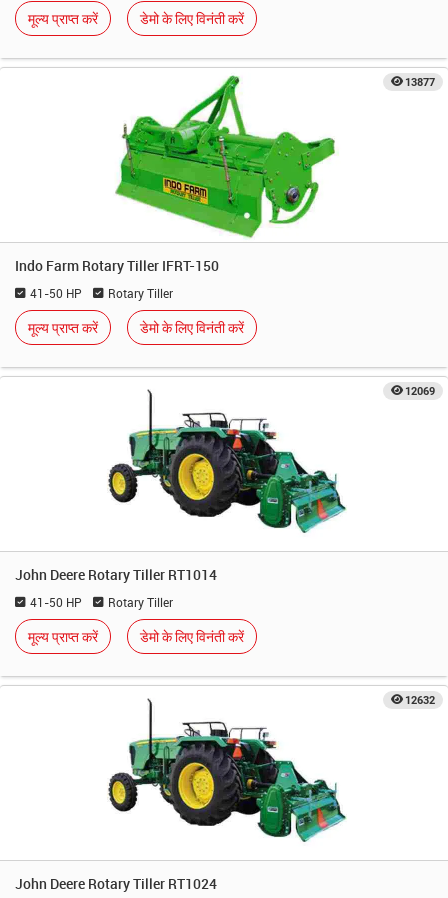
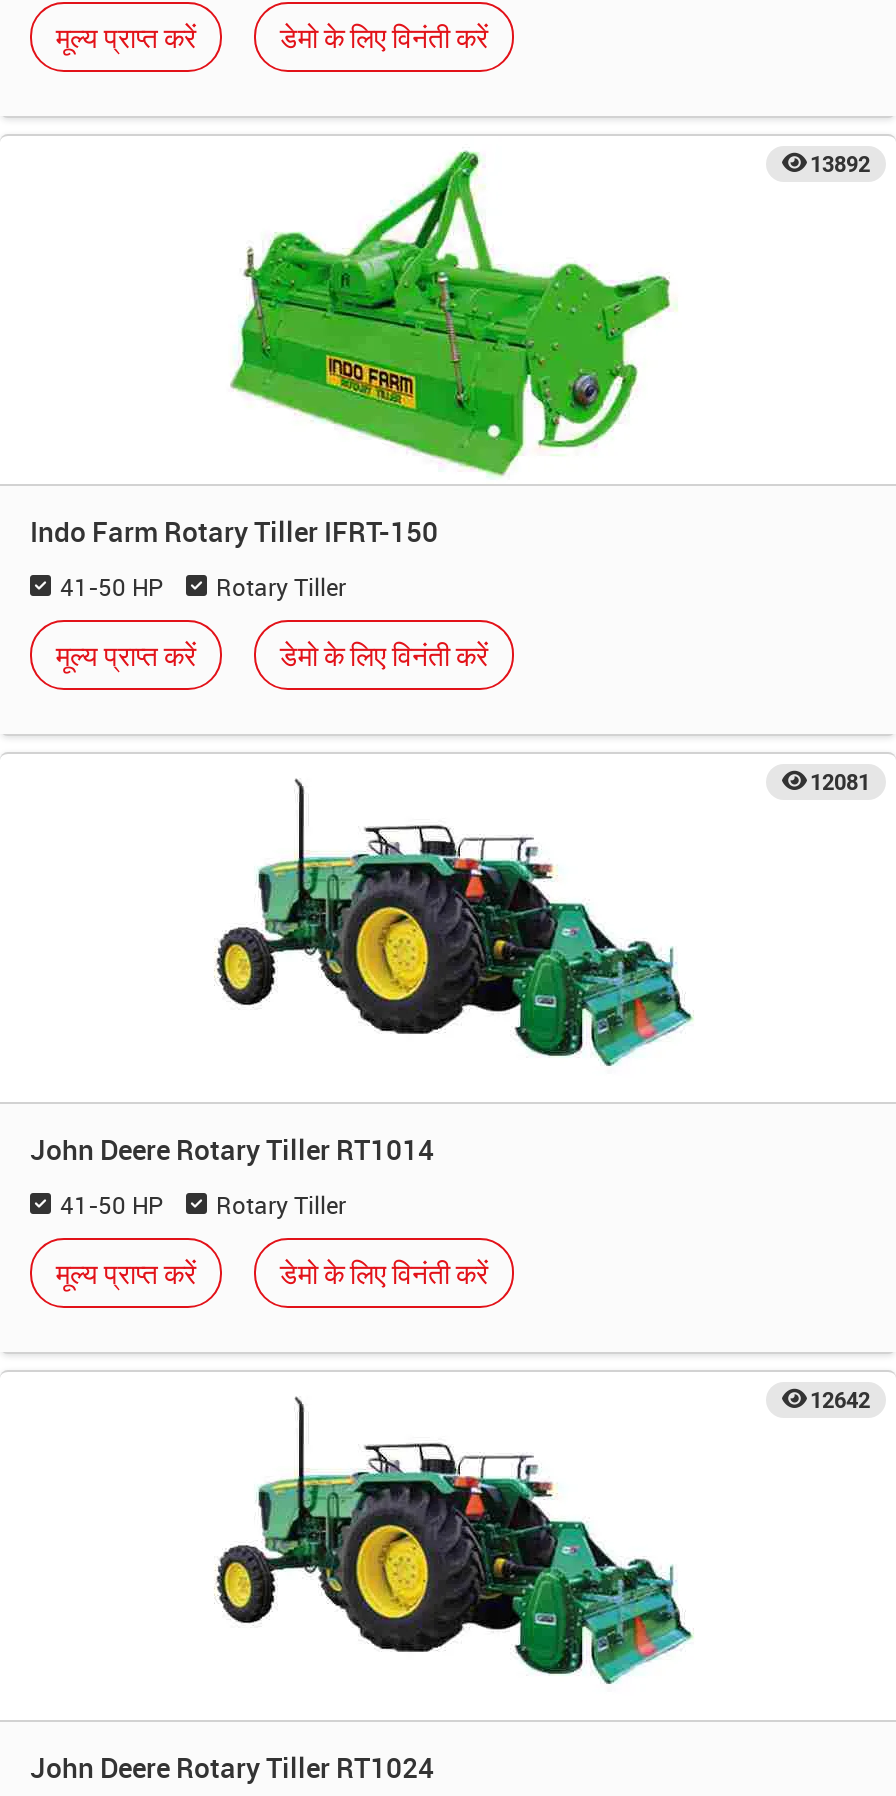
[405,76,435,89] 13877 -> [810,152,870,178] 13892
[405,385,435,398] 12069 -> [810,770,870,796] 12081
[405,694,435,707] 12632 -> [810,1388,870,1414] 12642

